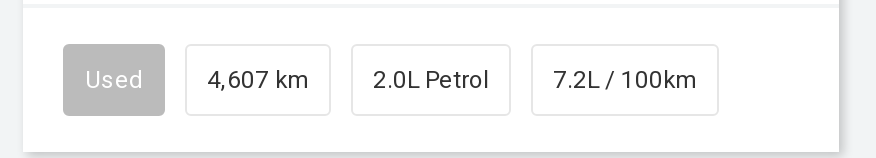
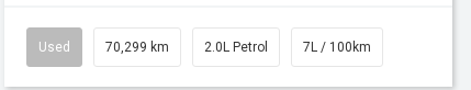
[207,66,309,94] 4,607 km -> [105,40,169,55] 70,299 km
[553,66,697,94] 7.2L / 100km -> [303,40,371,55] 7L / 100km

